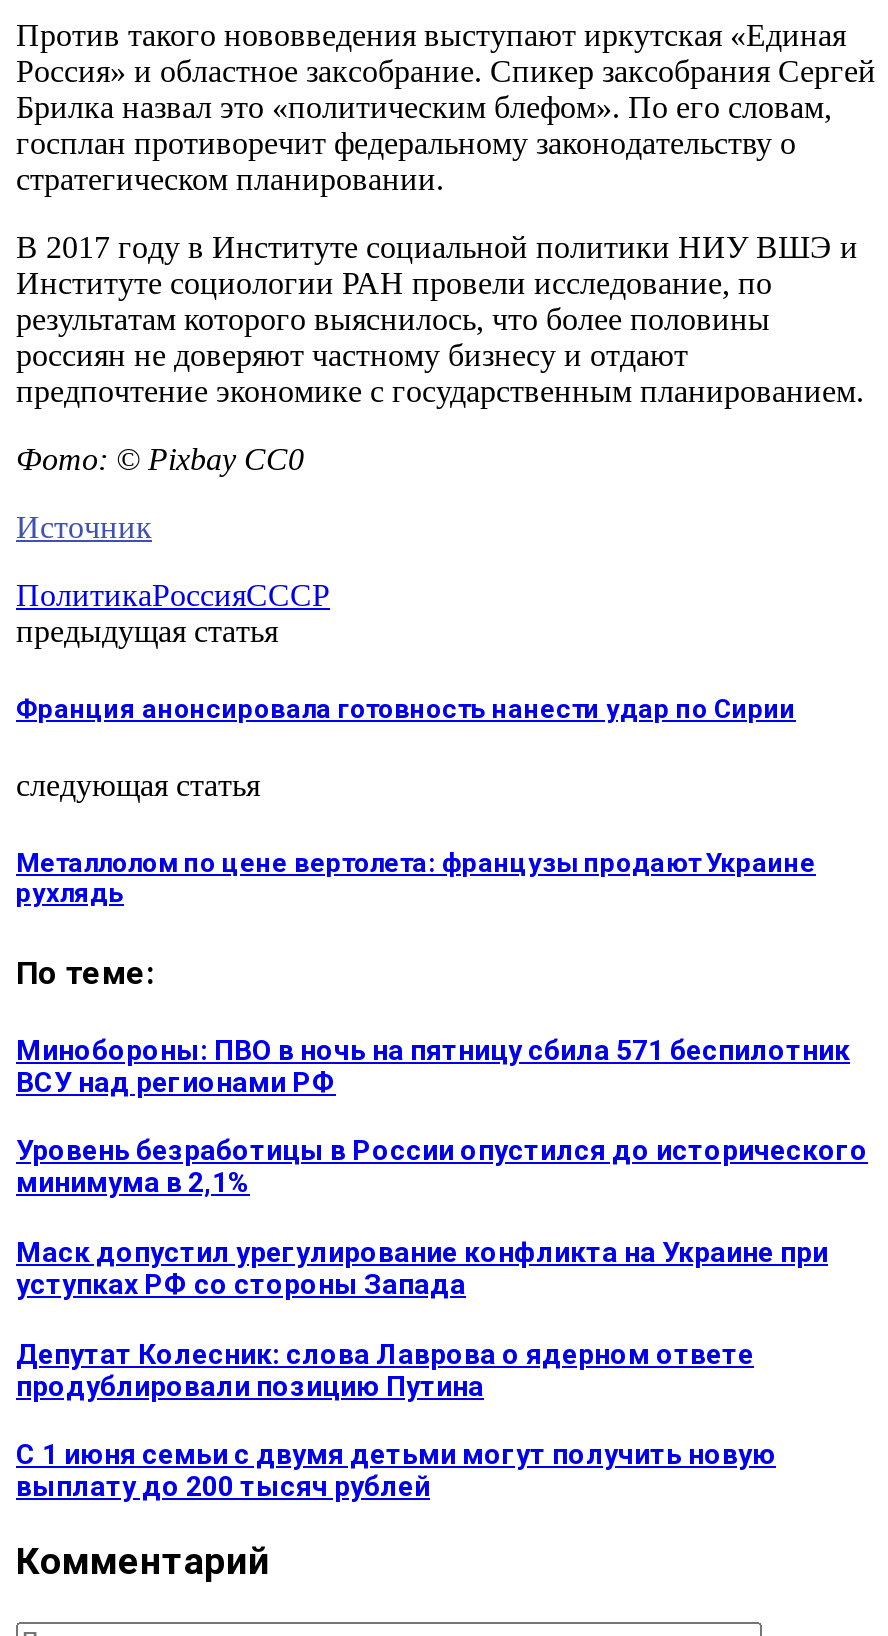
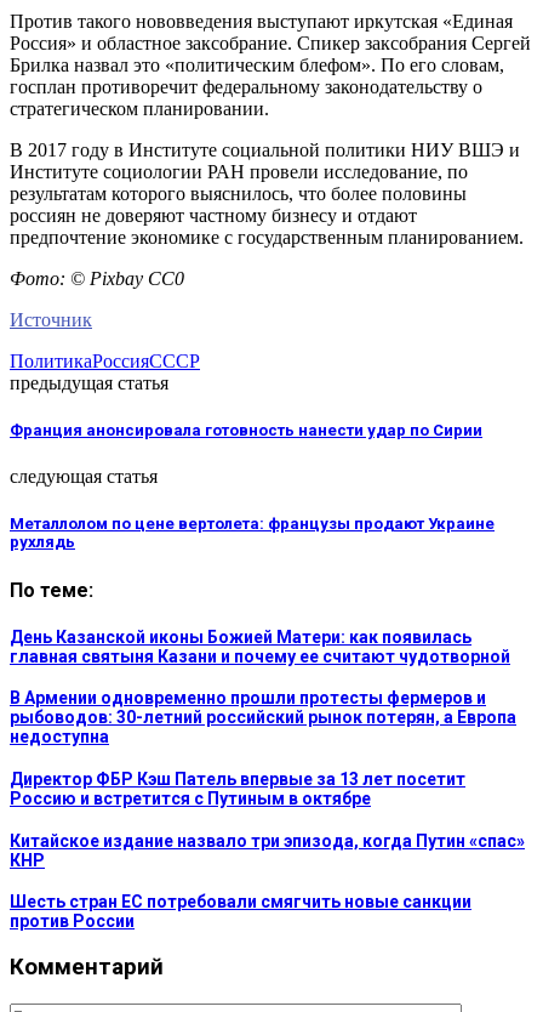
[16,1034,850,1098] Минобороны: ПВО в ночь на пятницу сбила 571 беспилотник | ВСУ над регионами РФ -> [10,627,510,666] День Казанской иконы Божией Матери: как появилась | главная святыня Казани и почему ее считают чудотворной
[16,1135,868,1199] Уровень безработицы в России опустился до исторического | минимума в 2,1% -> [10,688,516,747] В Армении одновременно прошли протесты фермеров и | рыбоводов: 30-летний российский рынок потерян, а Европа | недоступна
[16,1236,828,1300] Маск допустил урегулирование конфликта на Украине при | уступках РФ со стороны Запада -> [10,769,465,808] Директор ФБР Кэш Патель впервые за 13 лет посетит | Россию и встретится с Путиным в октябре
[16,1337,754,1401] Депутат Колесник: слова Лаврова о ядерном ответе | продублировали позицию Путина -> [10,831,525,870] Китайское издание назвало три эпизода, когда Путин «спас» | КНР
[16,1438,776,1502] С 1 июня семьи с двумя детьми могут получить новую | выплату до 200 тысяч рублей -> [10,892,471,931] Шесть стран ЕС потребовали смягчить новые санкции | против России

